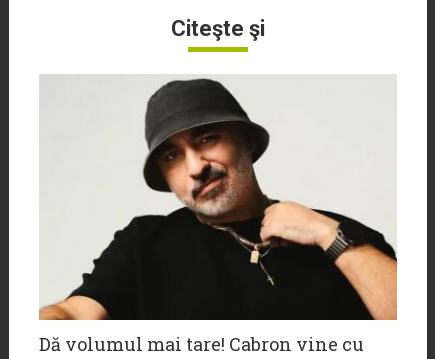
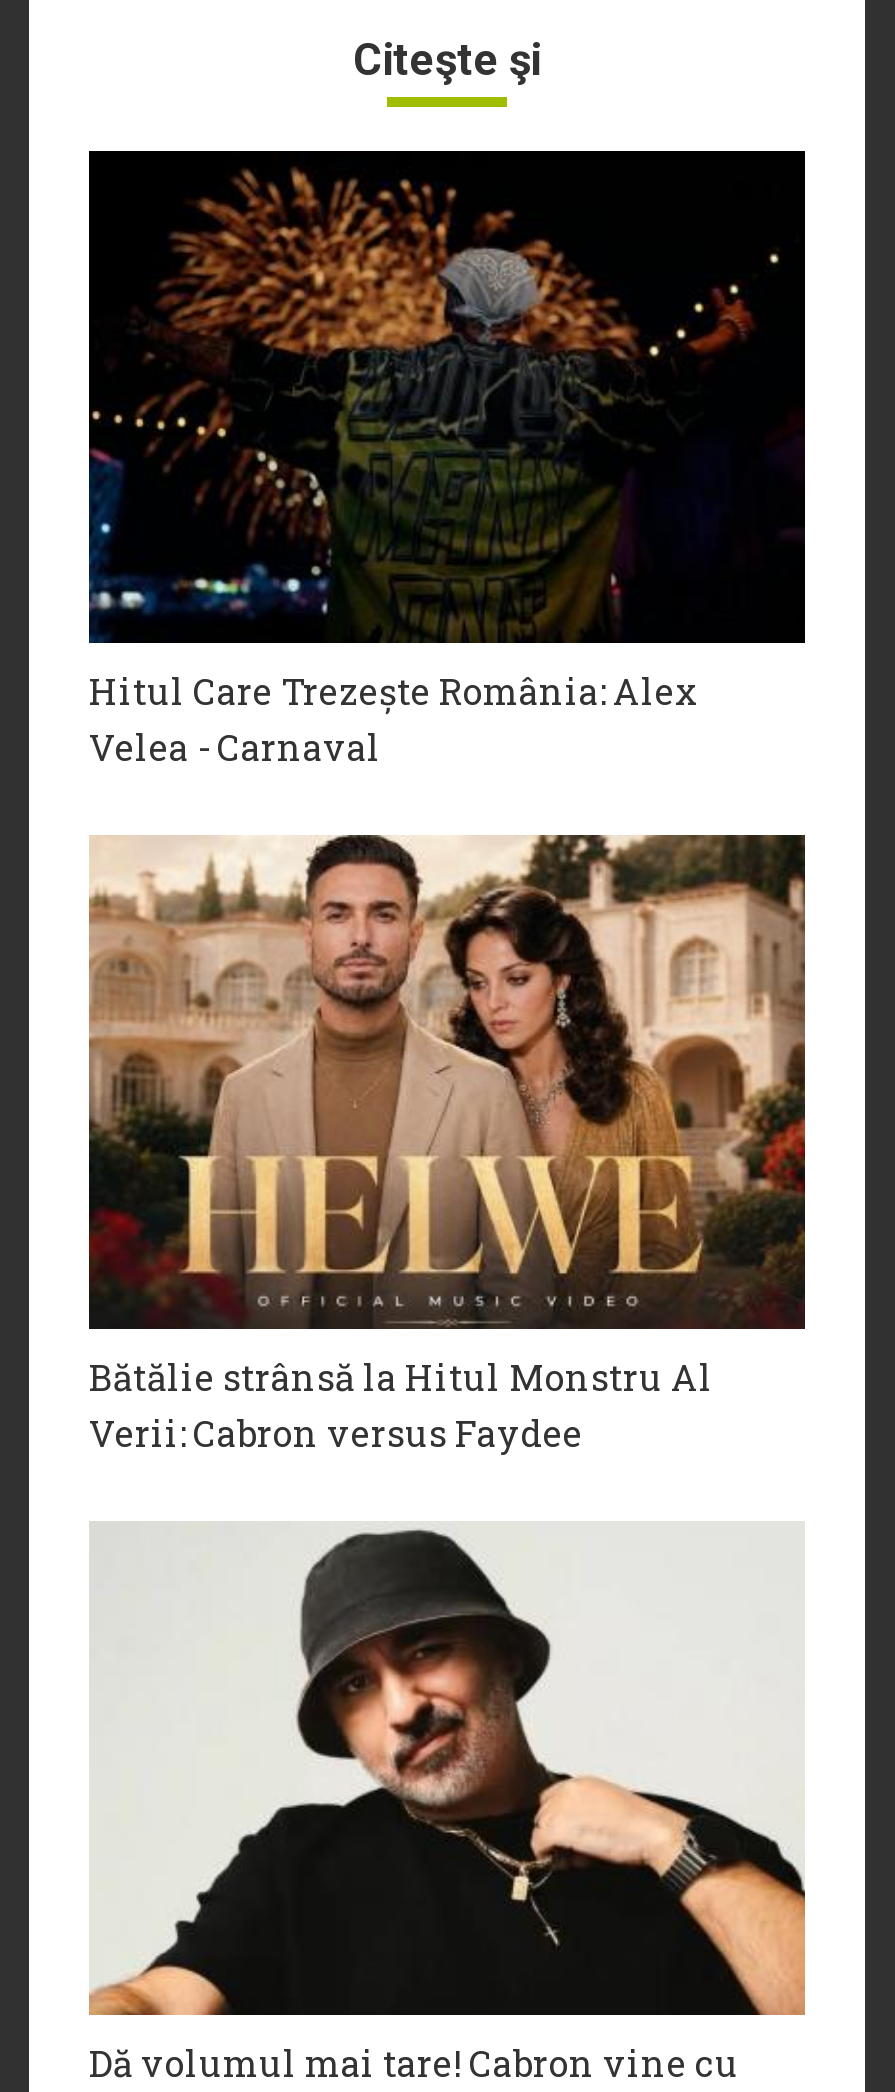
none -> [87,149,807,771] [image] | Hitul Care Trezește România: Alex | Velea - Carnaval
none -> [87,833,807,1457] [image] | Bătălie strânsă la Hitul Monstru Al | Verii: Cabron versus Faydee

